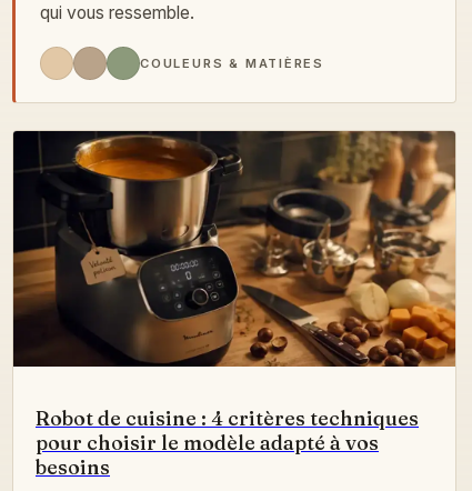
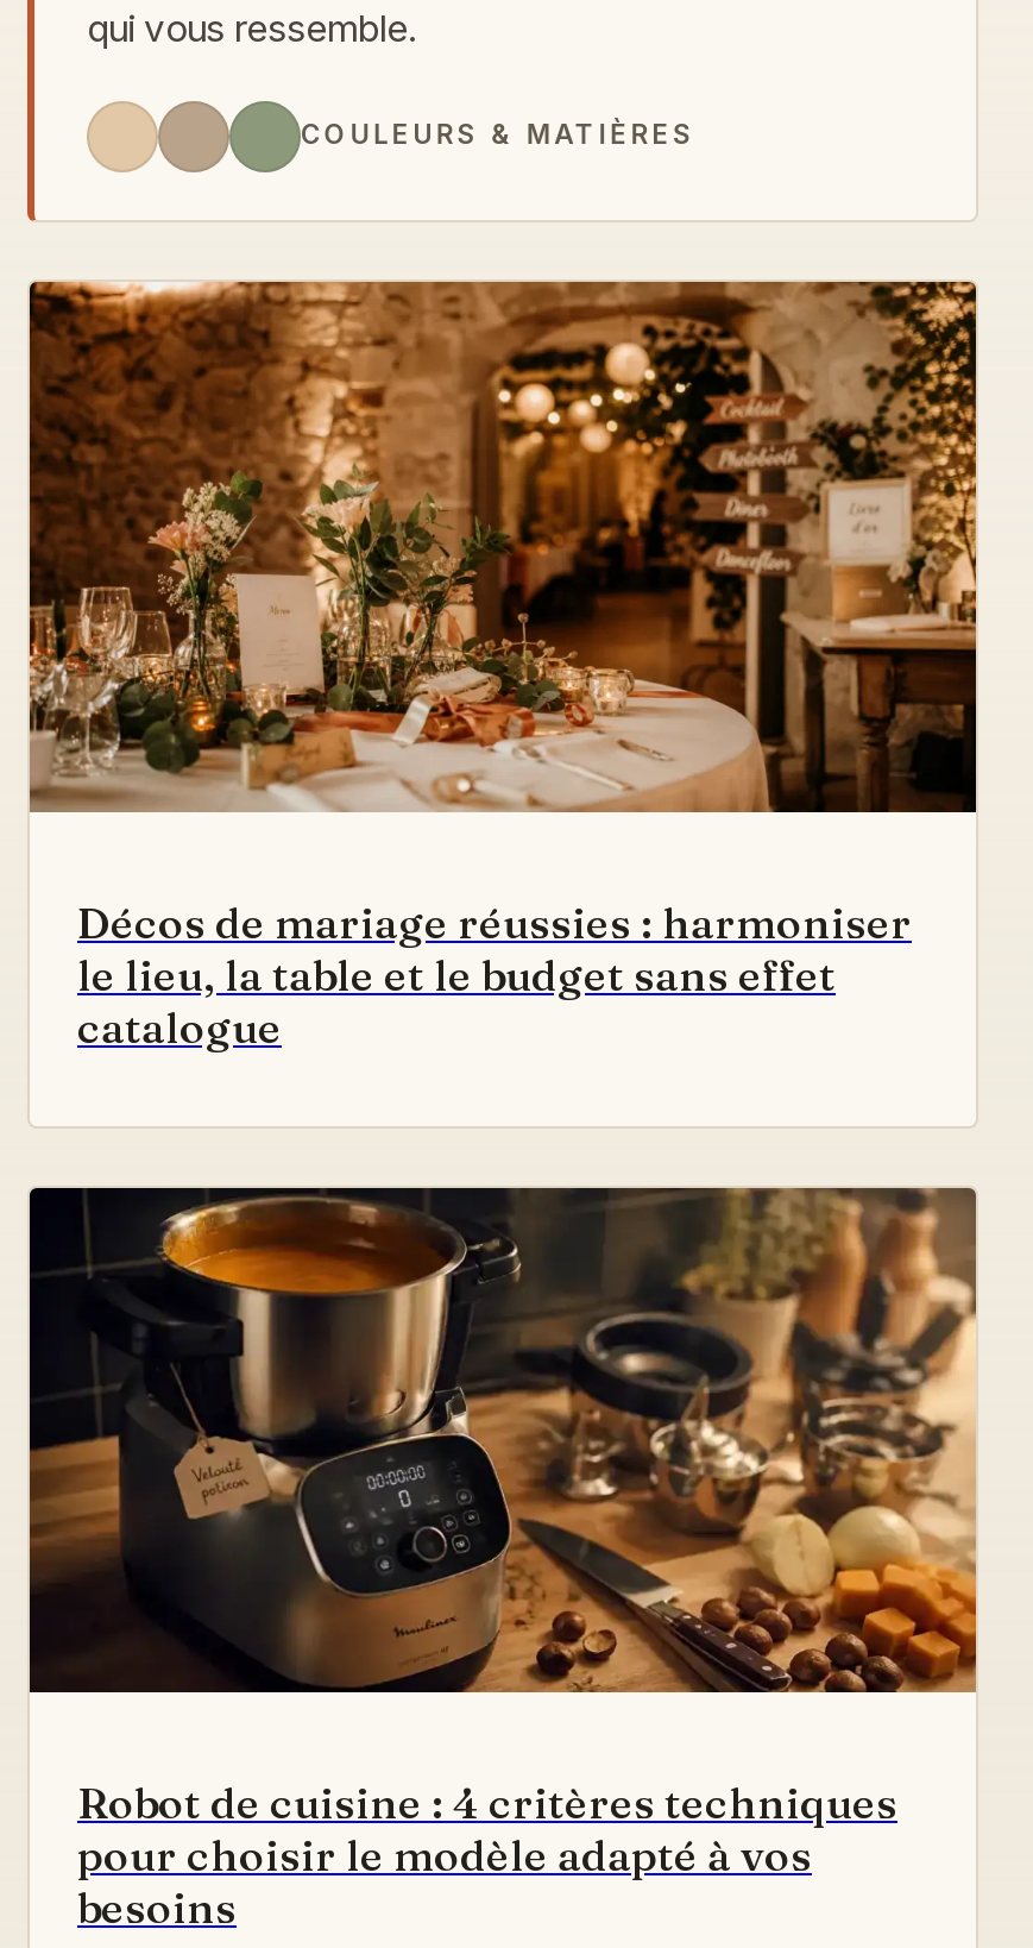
none -> [27,281,978,1056] [image] | Décos de mariage réussies : harmoniser | le lieu, la table et le budget sans effet | catalogue

